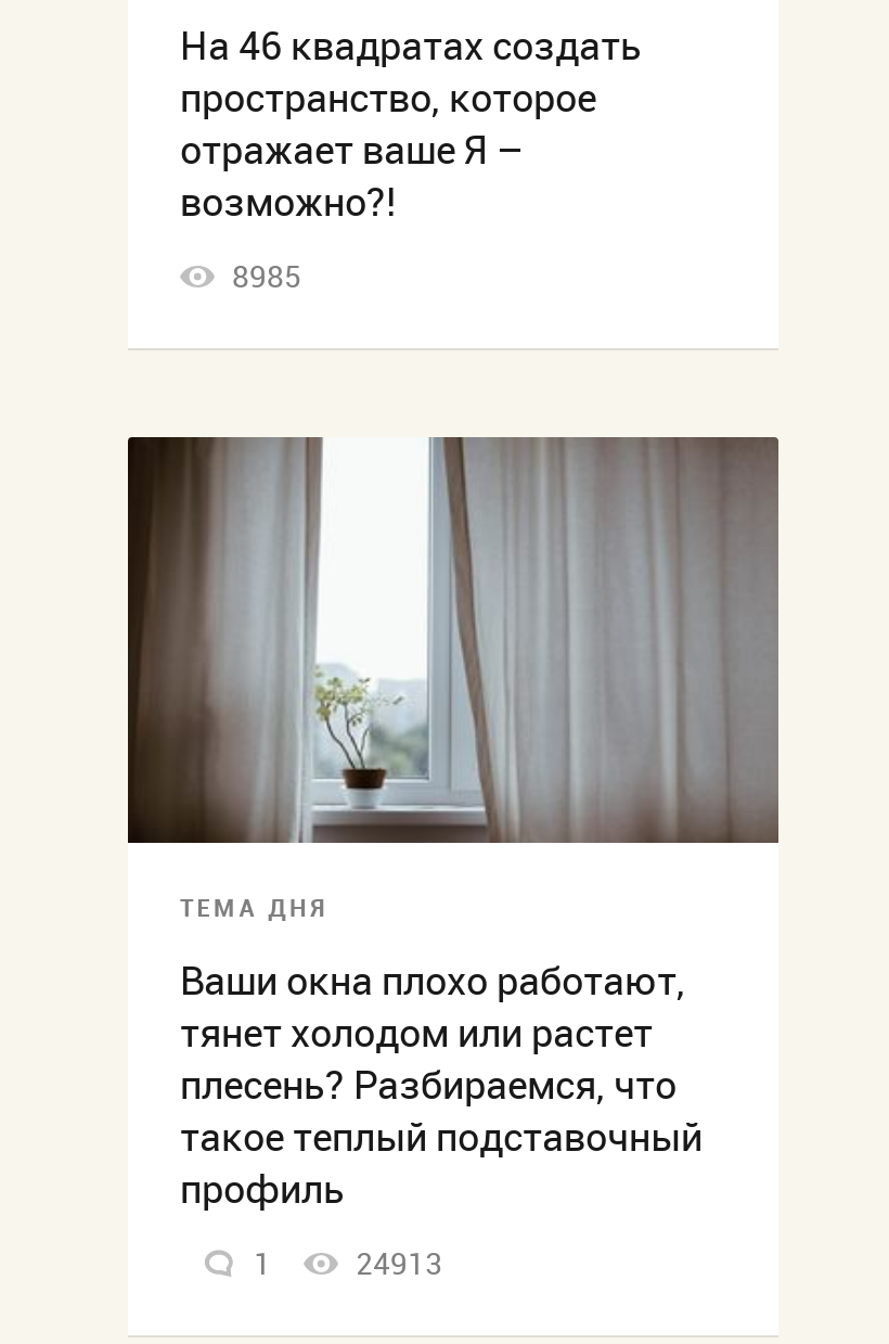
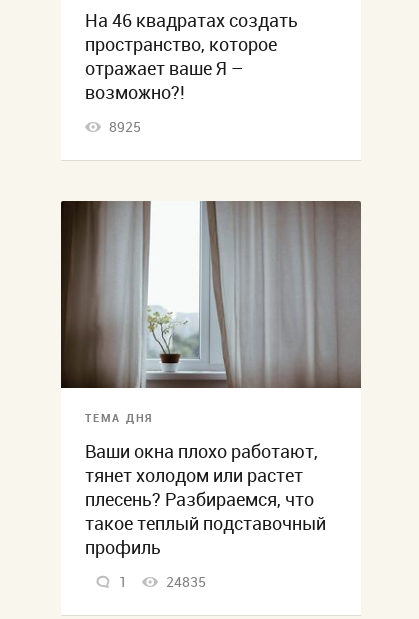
[232,259,301,294] 8985 -> [109,119,141,135] 8925
[356,1246,442,1281] 24913 -> [166,574,206,590] 24835

